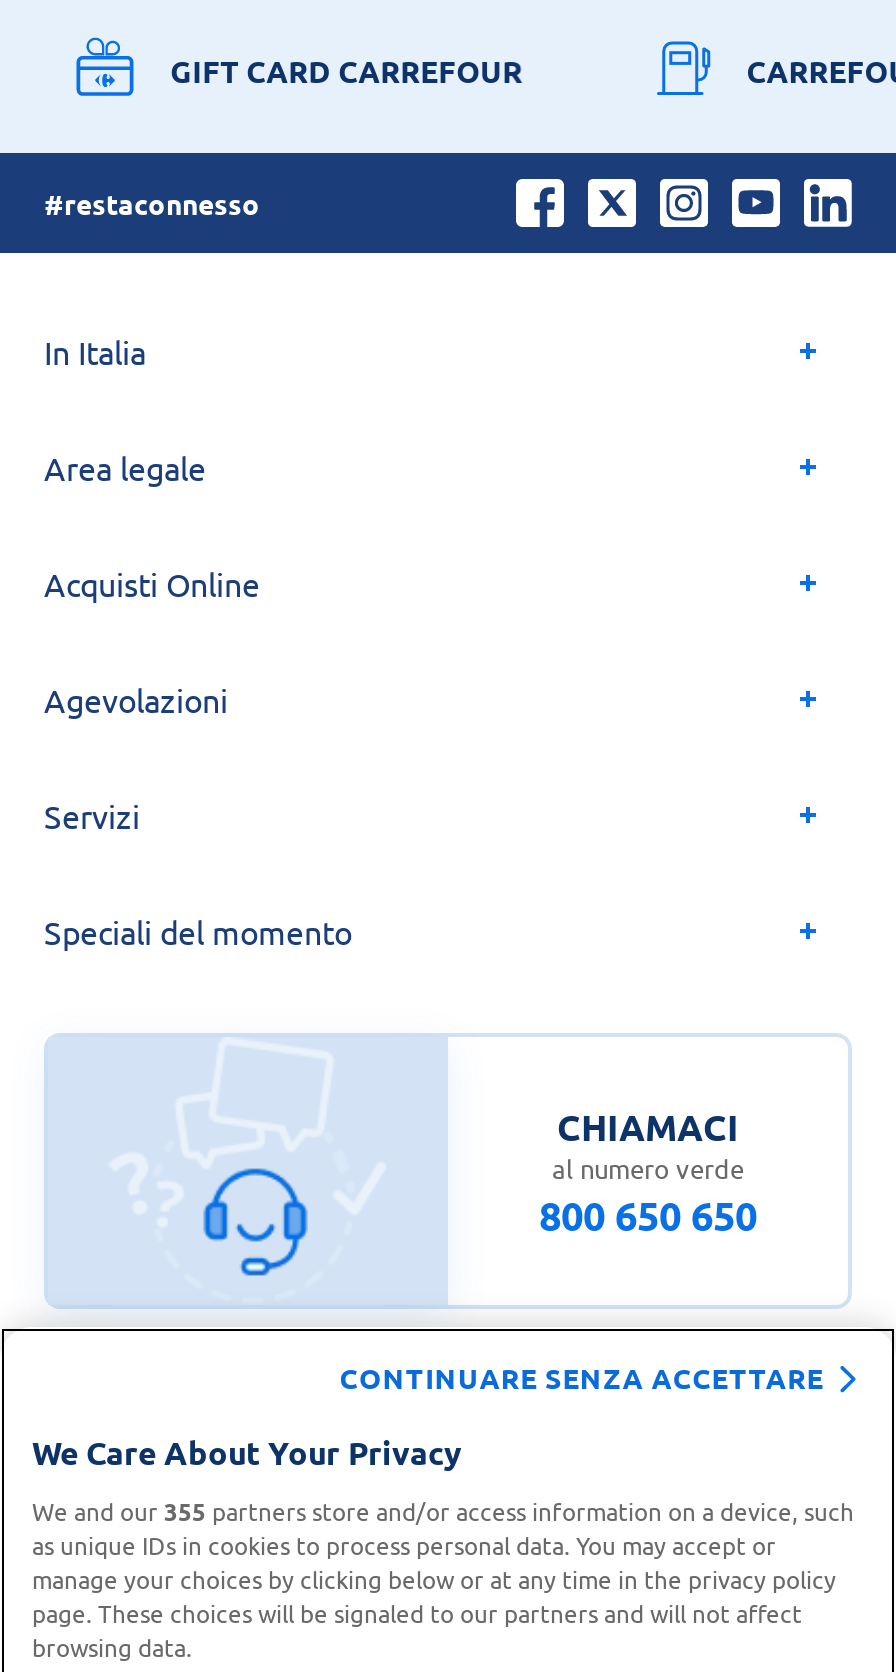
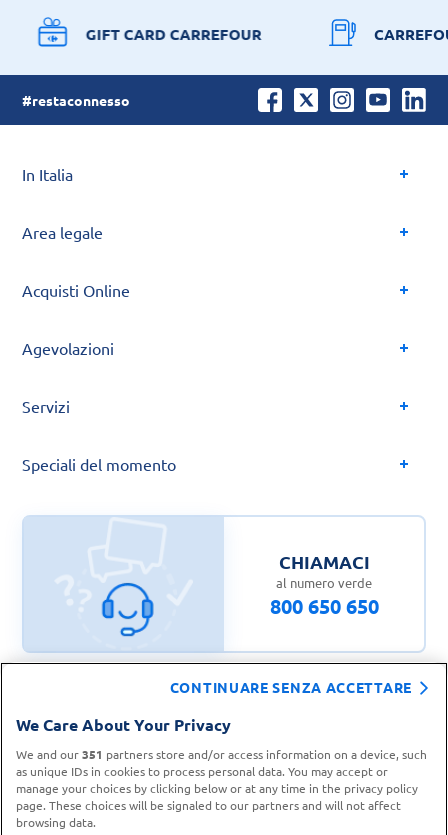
[32,1495,854,1527] We and our 355 partners store and/or access information on a device, such -> [16,746,427,762] We and our 351 partners store and/or access information on a device, such

